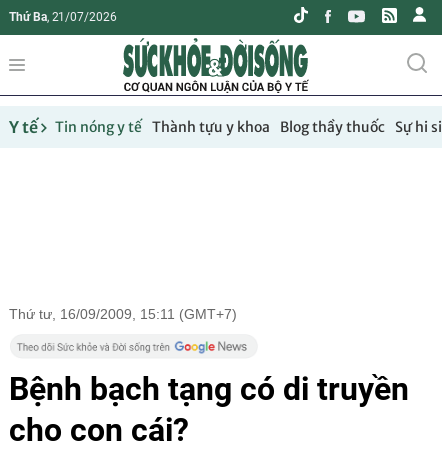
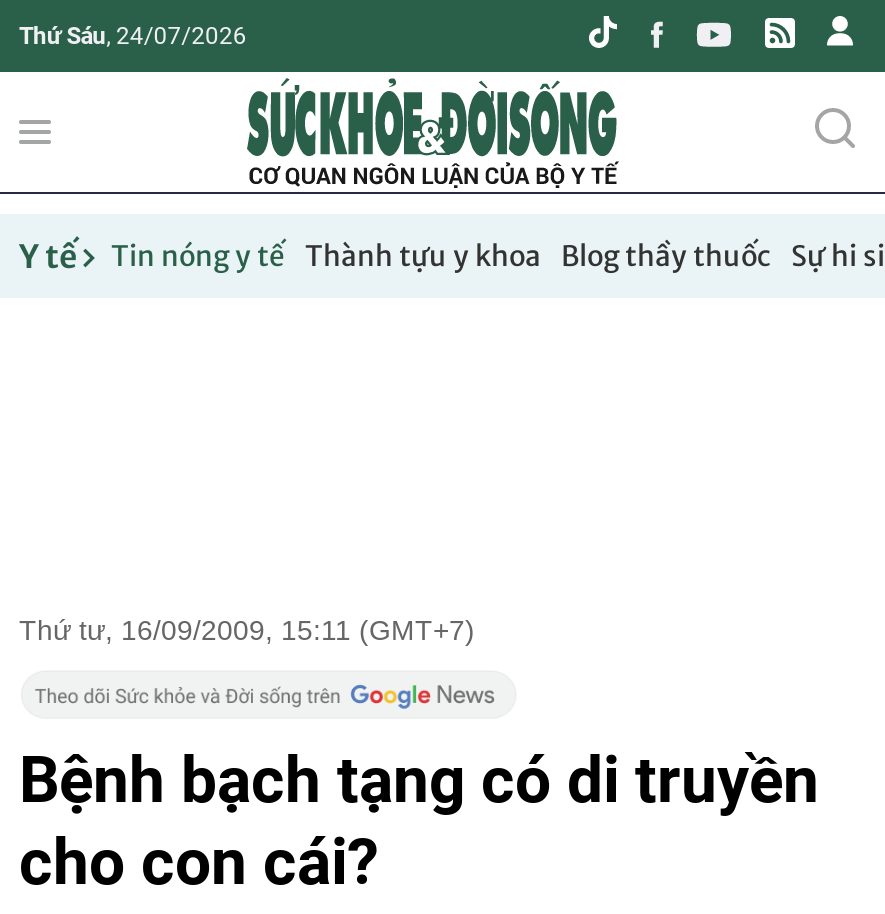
[9,10,117,24] Thứ Ba, 21/07/2026 -> [19,22,247,50] Thứ Sáu, 24/07/2026

